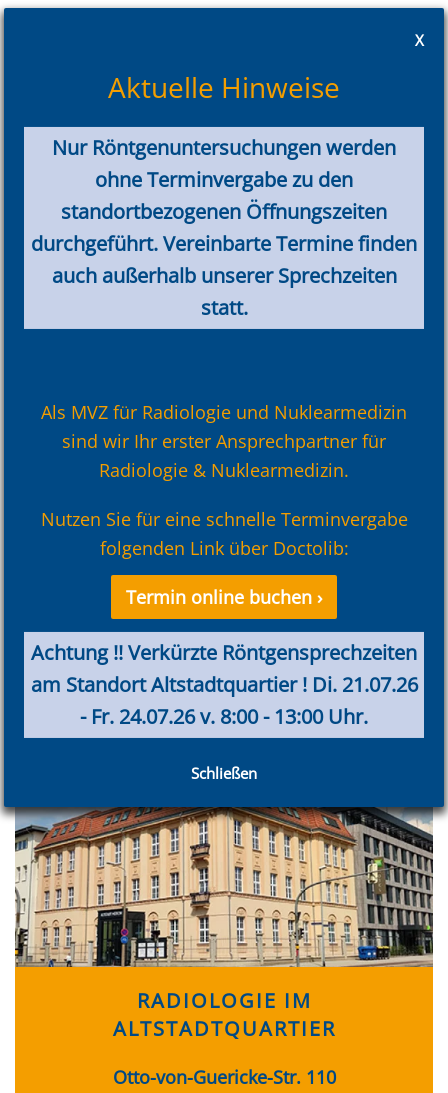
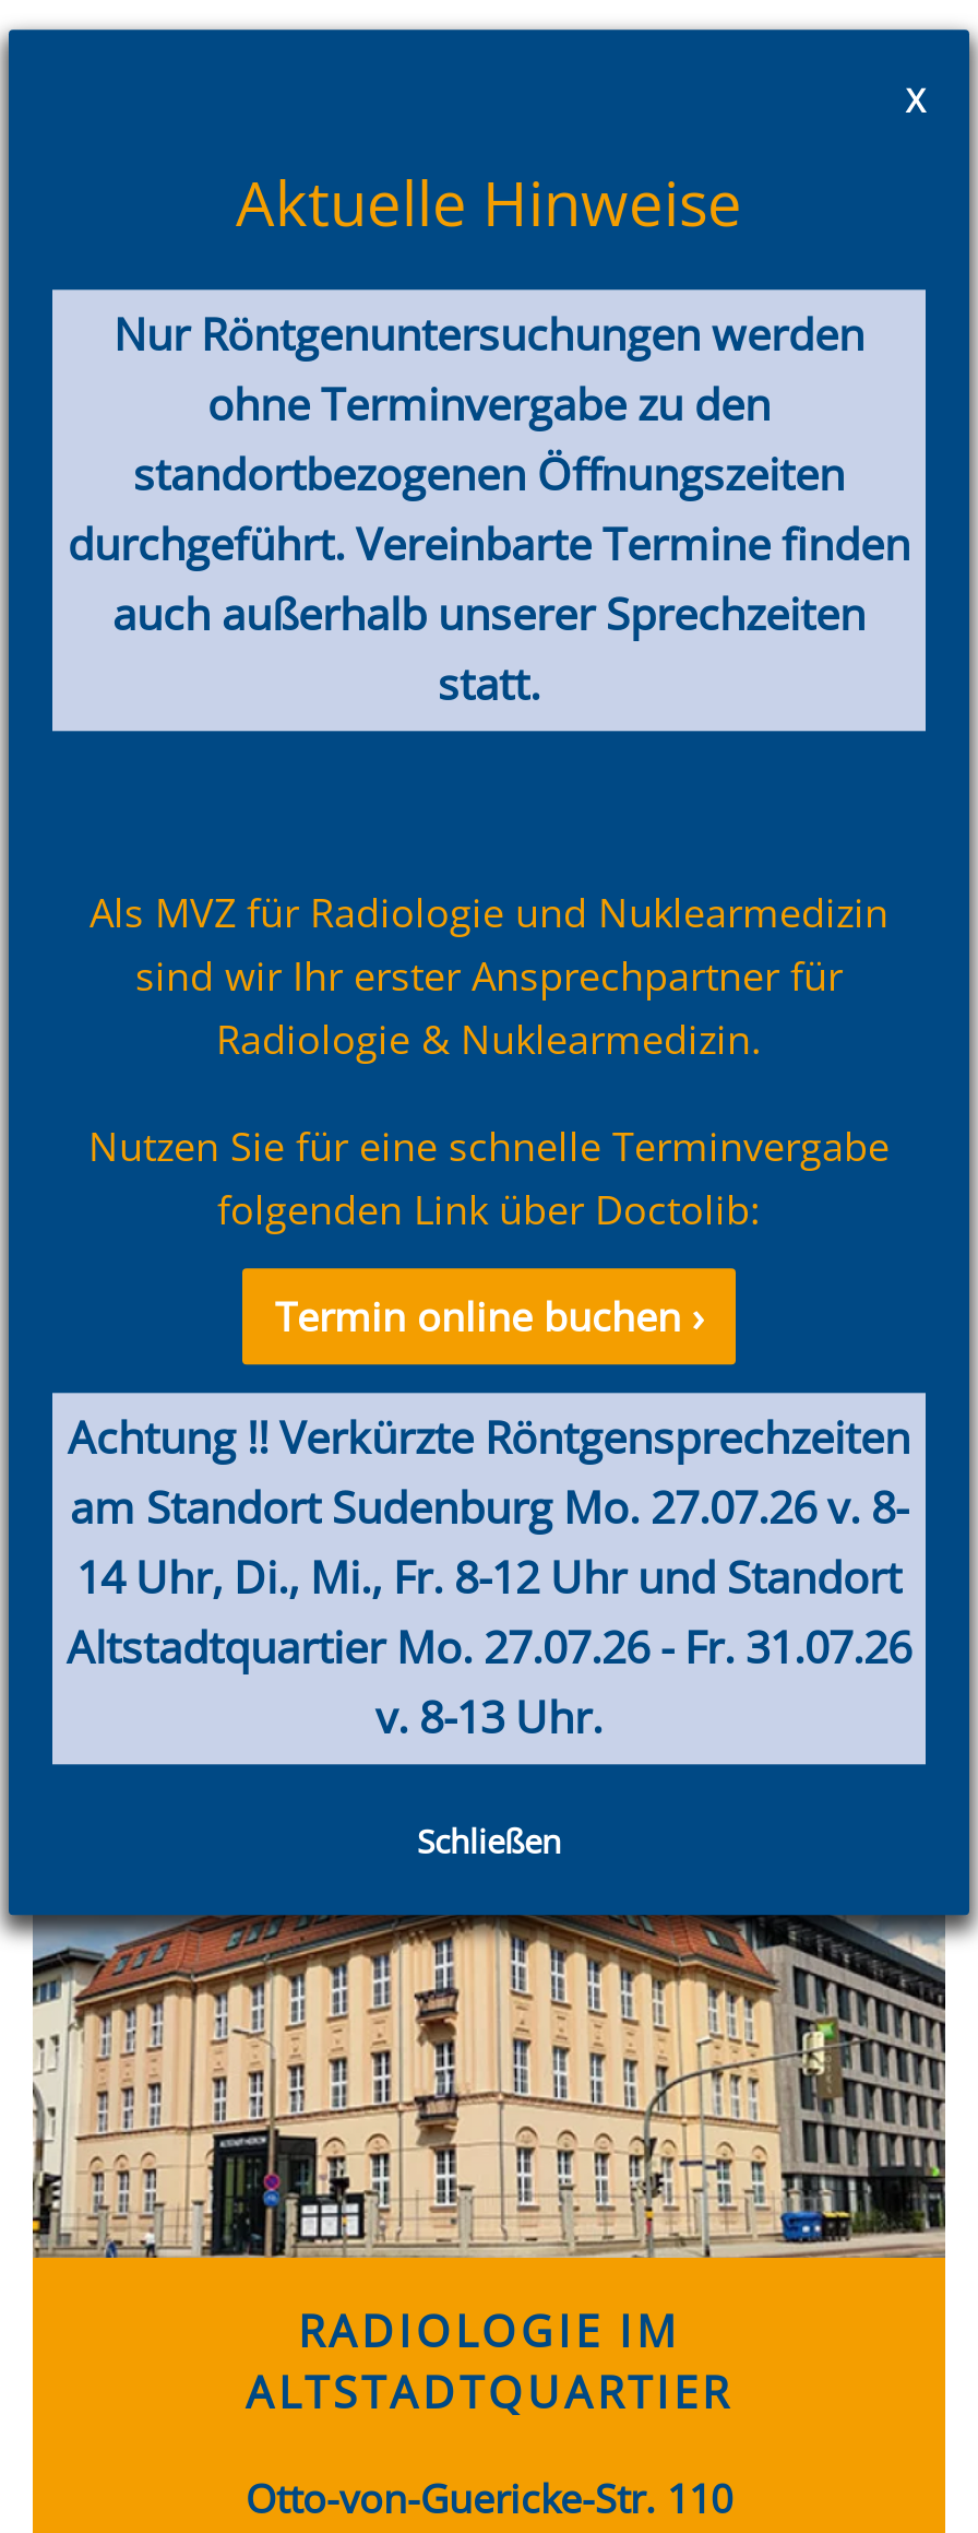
[30,671,417,730] am Standort Altstadtquartier ! Di. 21.07.26 | - Fr. 24.07.26 v. 8:00 - 13:00 Uhr. -> [67,1479,911,1747] am Standort Sudenburg Mo. 27.07.26 v. 8- | 14 Uhr, Di., Mi., Fr. 8-12 Uhr und Standort | Altstadtquartier Mo. 27.07.26 - Fr. 31.07.26 | v. 8-13 Uhr.

